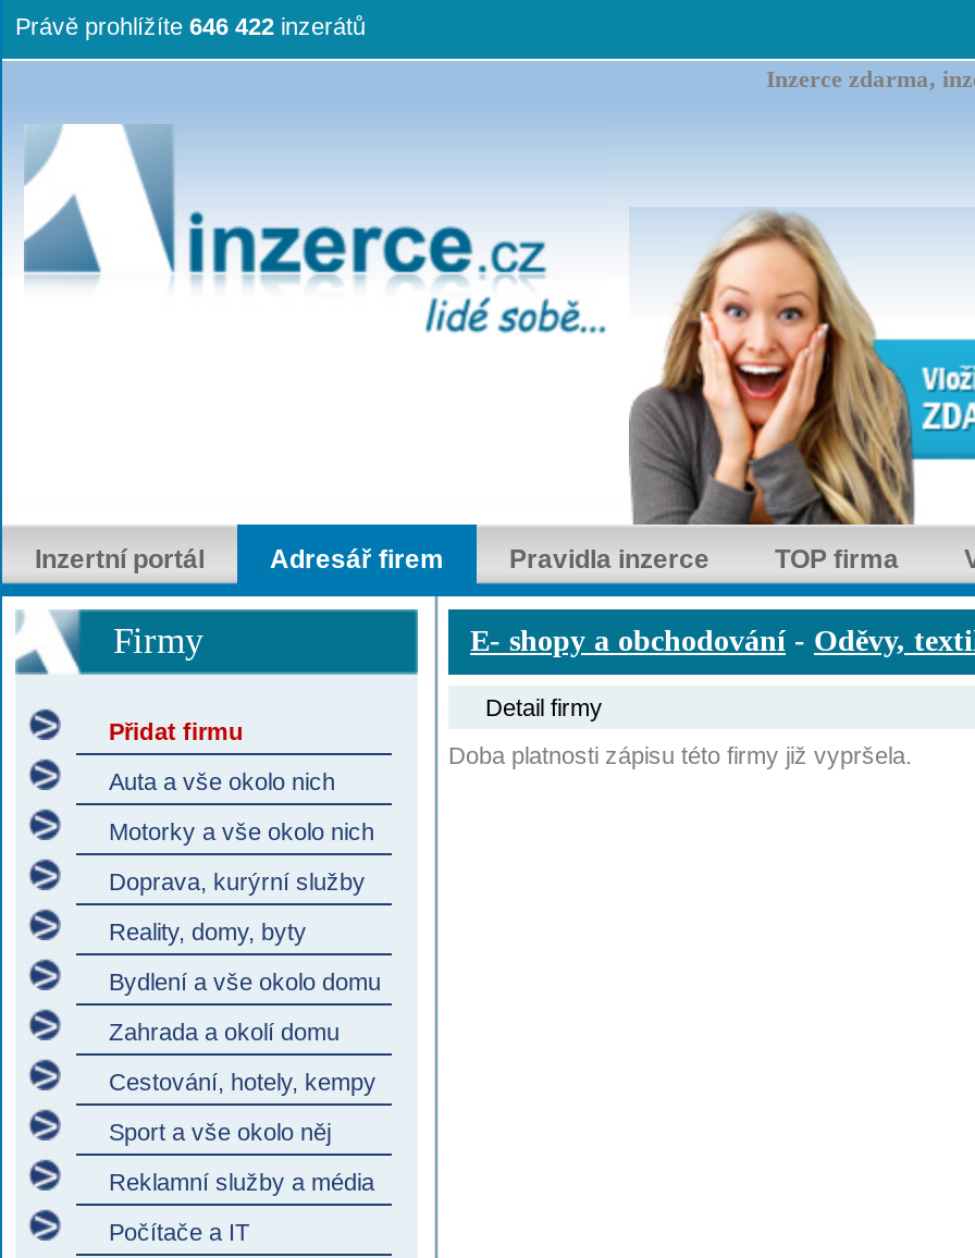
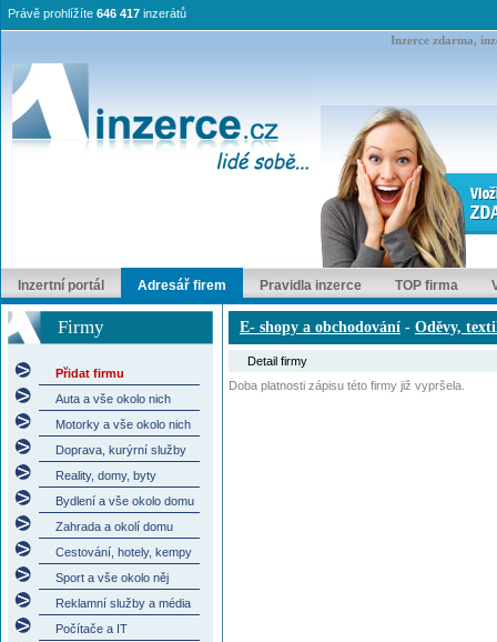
[15,13,366,39] Právě prohlížíte 646 422 inzerátů -> [8,7,186,20] Právě prohlížíte 646 417 inzerátů

